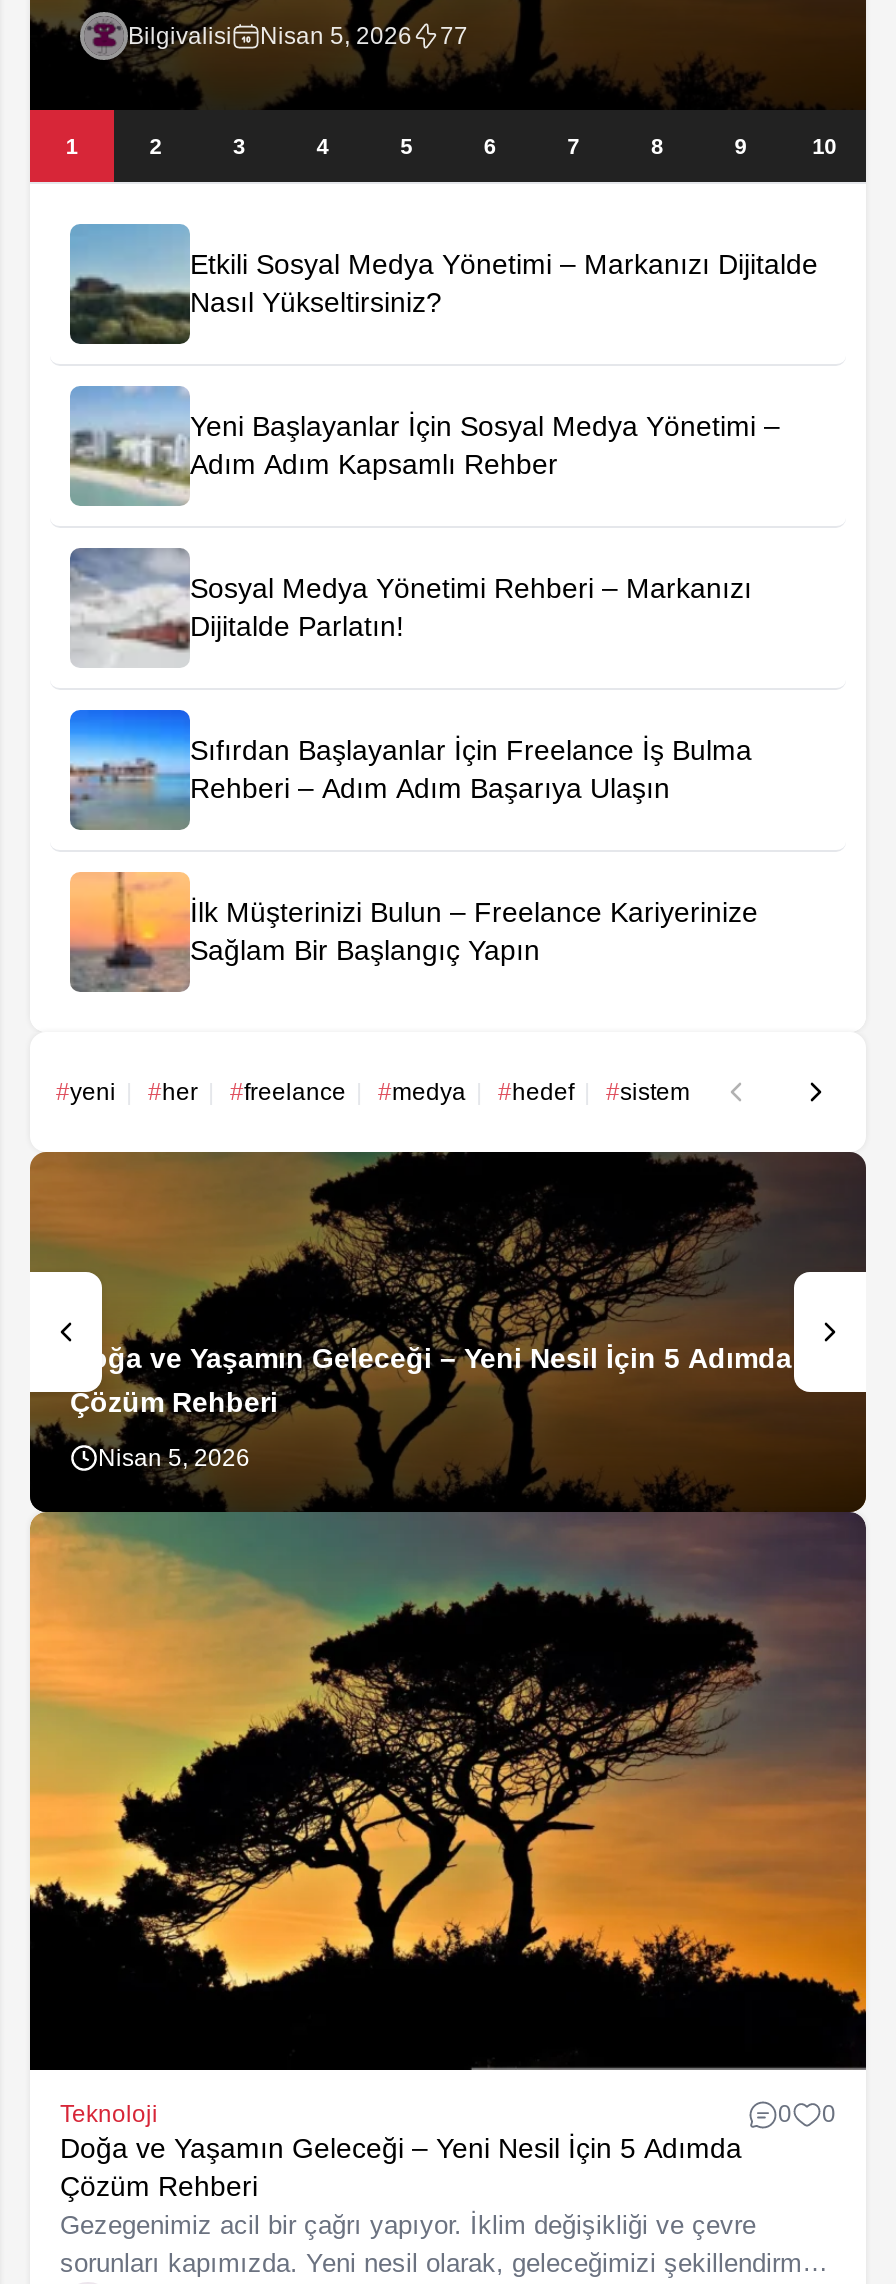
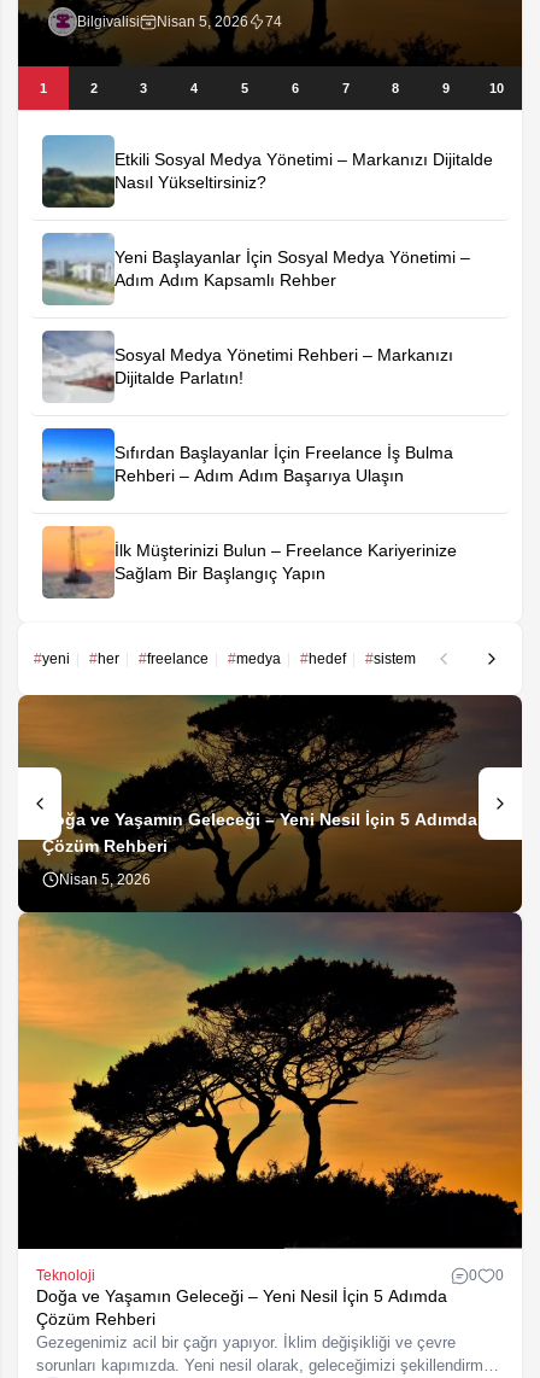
[128,22,468,50] Bilgivalisi Nisan 5, 2026 77 -> [77,13,282,30] Bilgivalisi Nisan 5, 2026 74

